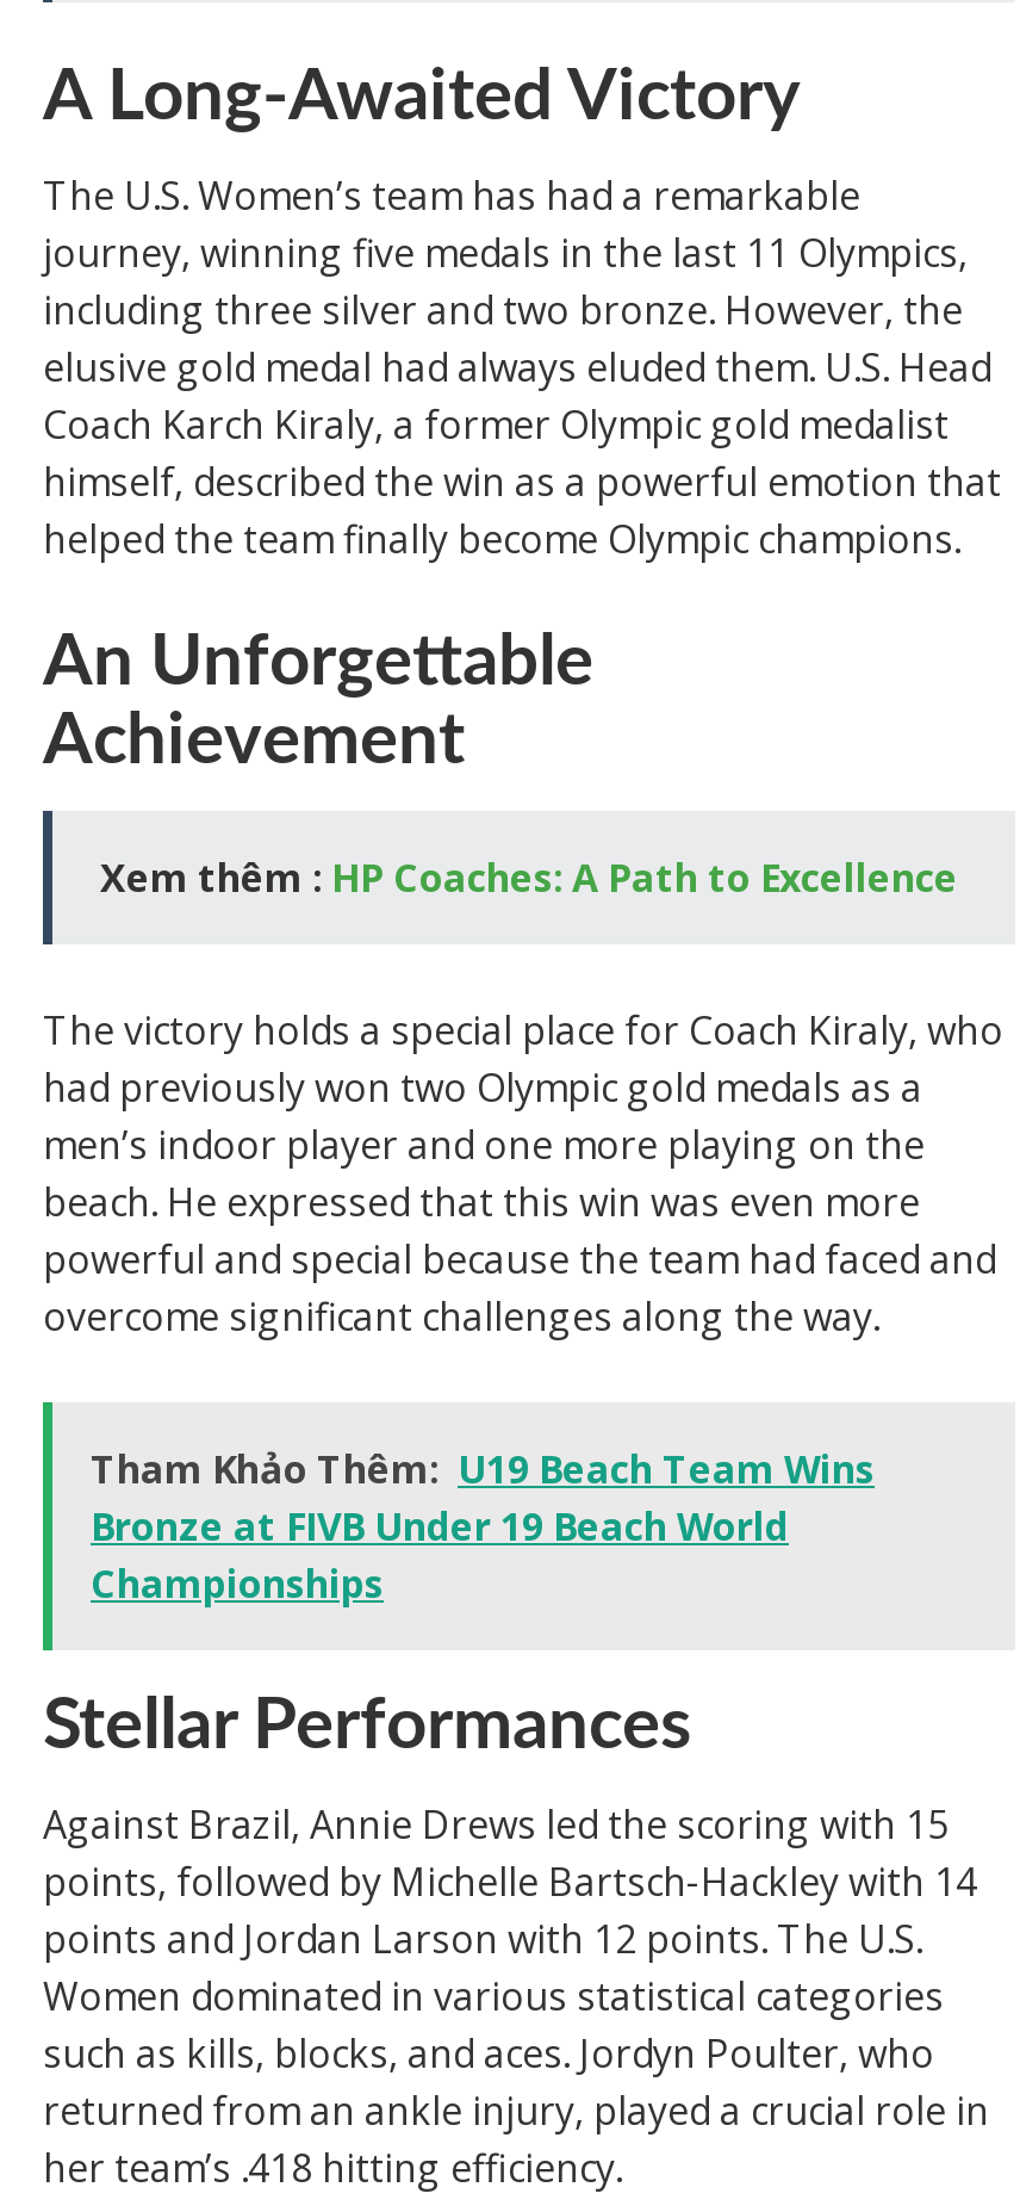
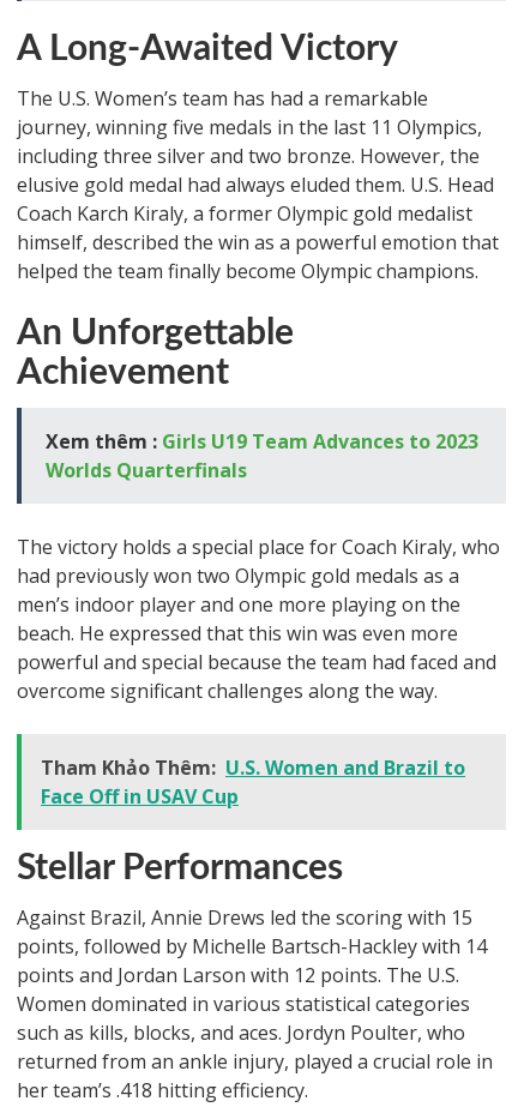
[100,851,958,904] Xem thêm : HP Coaches: A Path to Excellence -> [46,428,478,483] Xem thêm : Girls U19 Team Advances to 2023 | Worlds Quarterfinals
moved [43,1004,1003,1343] -> [17,534,500,704]: The victory holds a special place for Coach Kiraly, who | had previously won two Olympic gold medals as a | men’s indoor player and one more playing on the | beach. He expressed that this win was even more | powerful and special because the team had faced and | overcome significant challenges along the way.
[91,1443,875,1610] Tham Khảo Thêm: U19 Beach Team Wins | Bronze at FIVB Under 19 Beach World | Championships -> [41,754,465,810] Tham Khảo Thêm: U.S. Women and Brazil to | Face Off in USAV Cup

